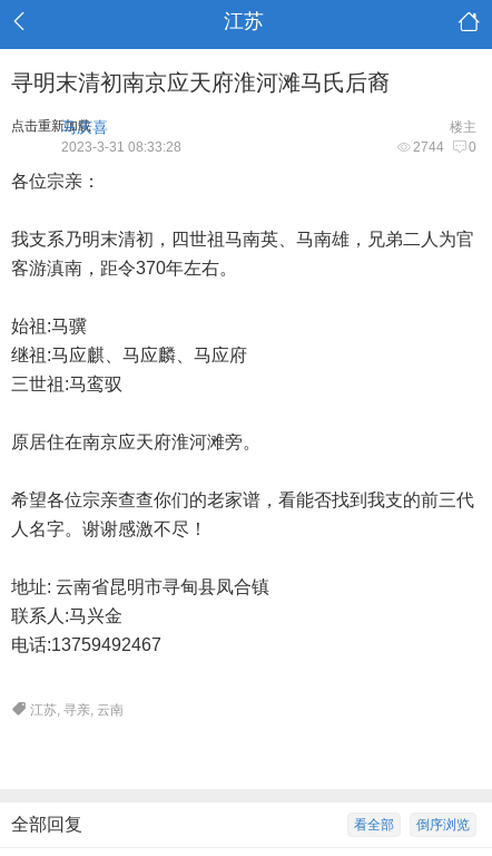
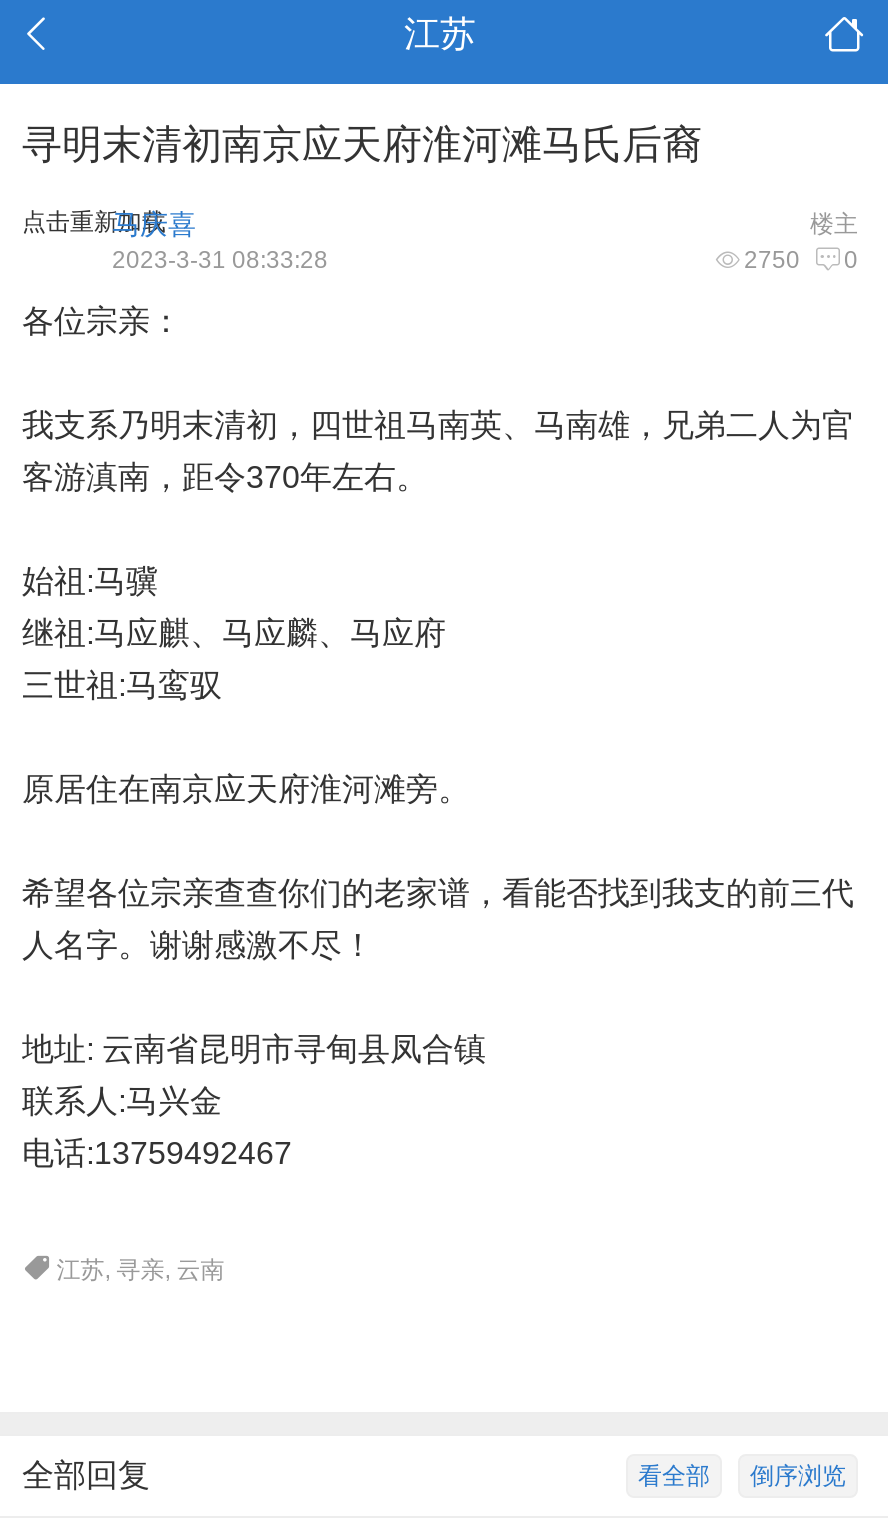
[413,139,476,155] 2744 0 -> [744,246,858,274] 2750 0

